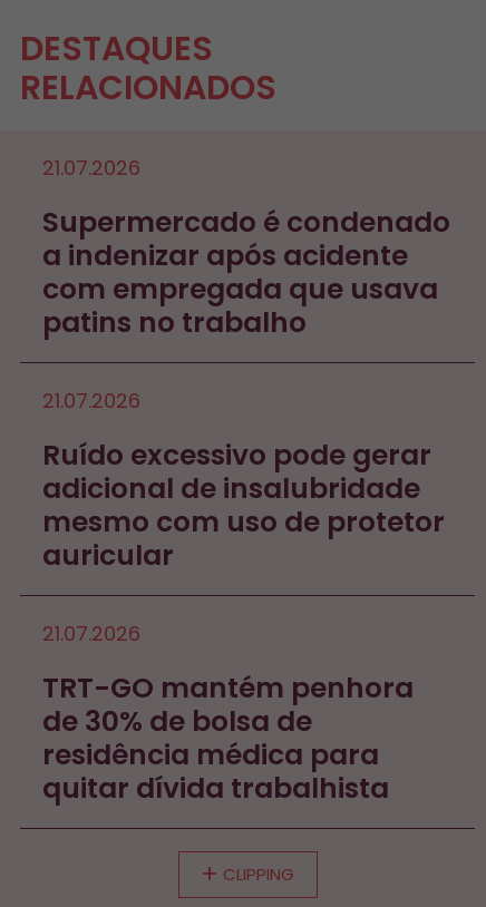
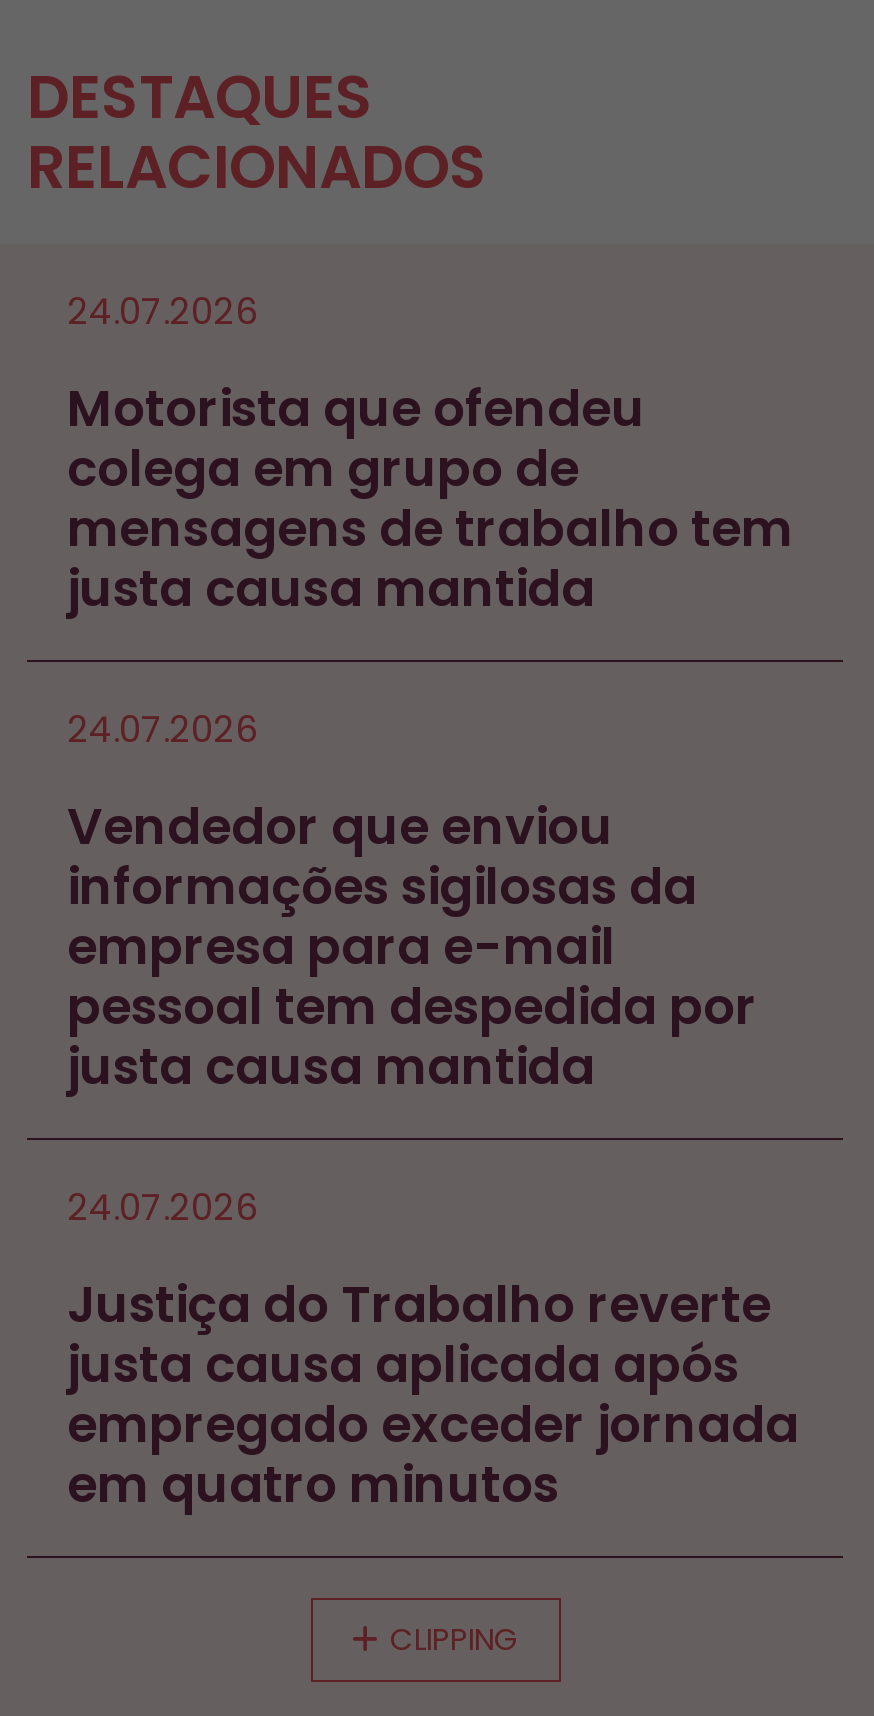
[42,154,140,182] 21.07.2026 -> [67,286,257,336] 24.07.2026
[42,203,450,342] Supermercado é condenado | a indenizar após acidente | com empregada que usava | patins no trabalho -> [67,374,793,624] Motorista que ofendeu | colega em grupo de | mensagens de trabalho tem | justa causa mantida
[42,387,140,415] 21.07.2026 -> [67,704,257,754] 24.07.2026
[42,436,445,575] Ruído excessivo pode gerar | adicional de insalubridade | mesmo com uso de protetor | auricular -> [67,792,757,1102] Vendedor que enviou | informações sigilosas da | empresa para e-mail | pessoal tem despedida por | justa causa mantida
[42,620,140,647] 21.07.2026 -> [67,1182,257,1232] 24.07.2026
[42,669,414,808] TRT-GO mantém penhora | de 30% de bolsa de | residência médica para | quitar dívida trabalhista -> [67,1270,799,1520] Justiça do Trabalho reverte | justa causa aplicada após | empregado exceder jornada | em quatro minutos

